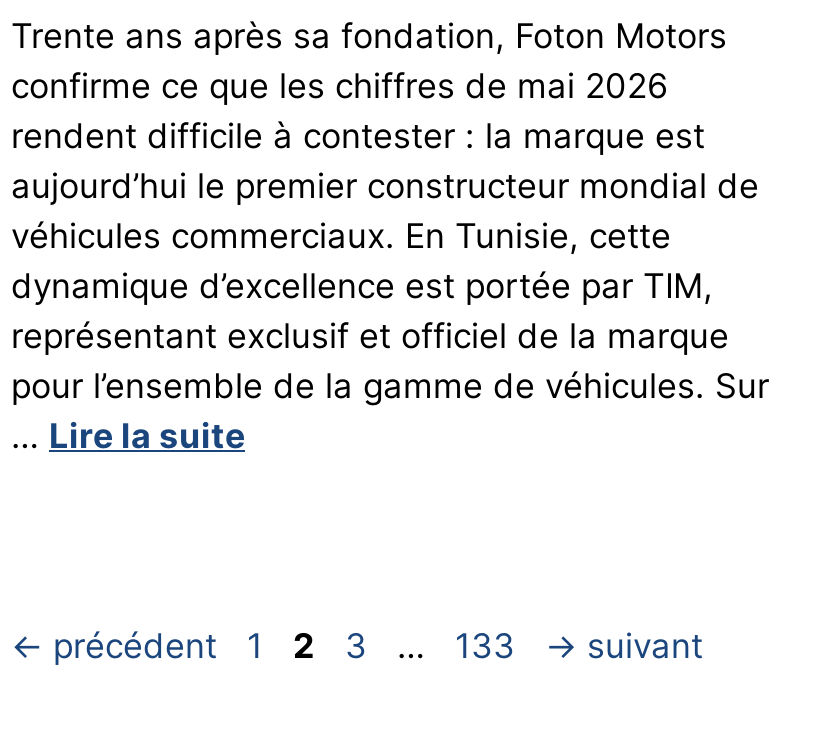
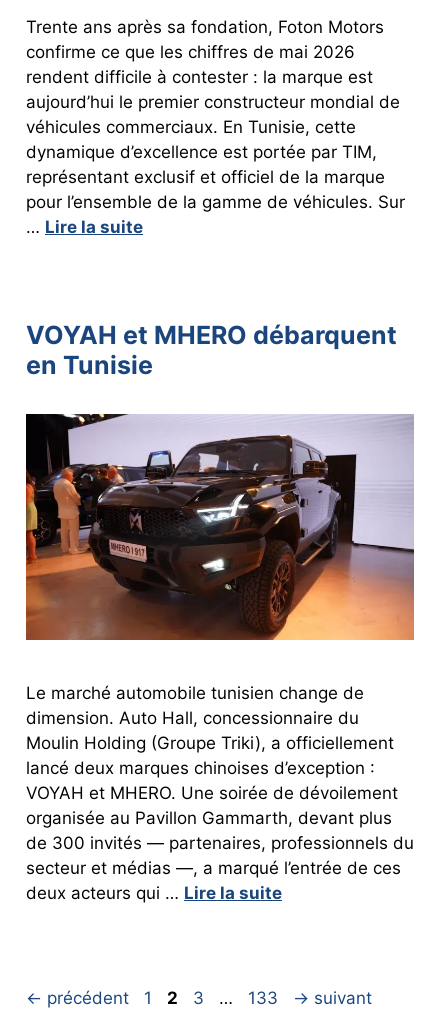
none -> [25,413,415,641] [image]
none -> [26,320,397,380] VOYAH et MHERO débarquent | en Tunisie
none -> [26,683,414,903] Le marché automobile tunisien change de | dimension. Auto Hall, concessionnaire du | Moulin Holding (Groupe Triki), a officiellement | lancé deux marques chinoises d’exception : | VOYAH et MHERO. Une soirée de dévoilement | organisée au Pavillon Gammarth, devant plus | de 300 invités — partenaires, professionnels du | secteur et médias —, a marqué l’entrée de ces | deux acteurs qui … Lire la suite

